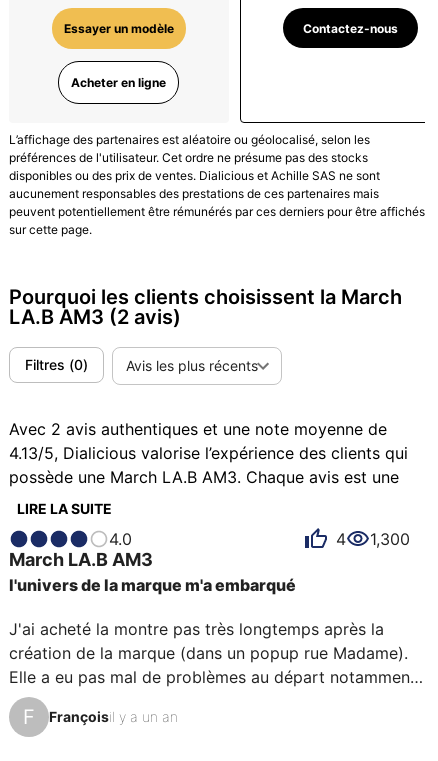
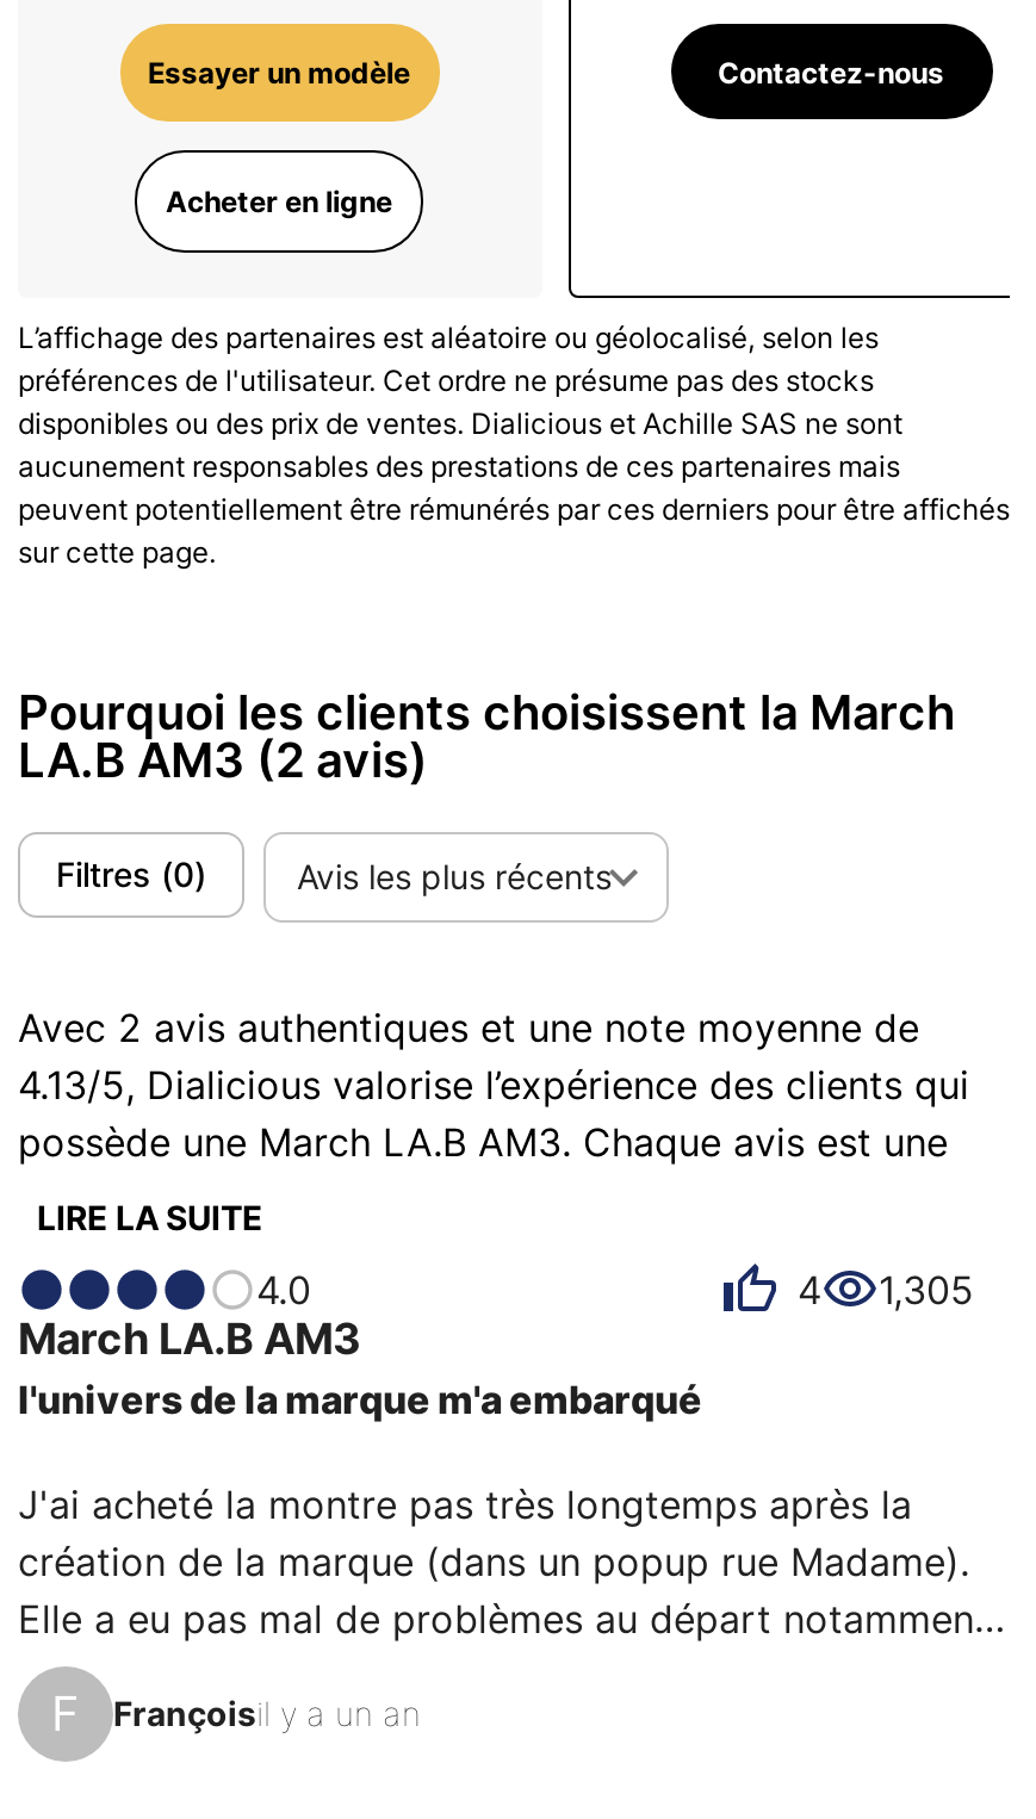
[370,528,410,548] 1,300 -> [879,1265,974,1312] 1,305

